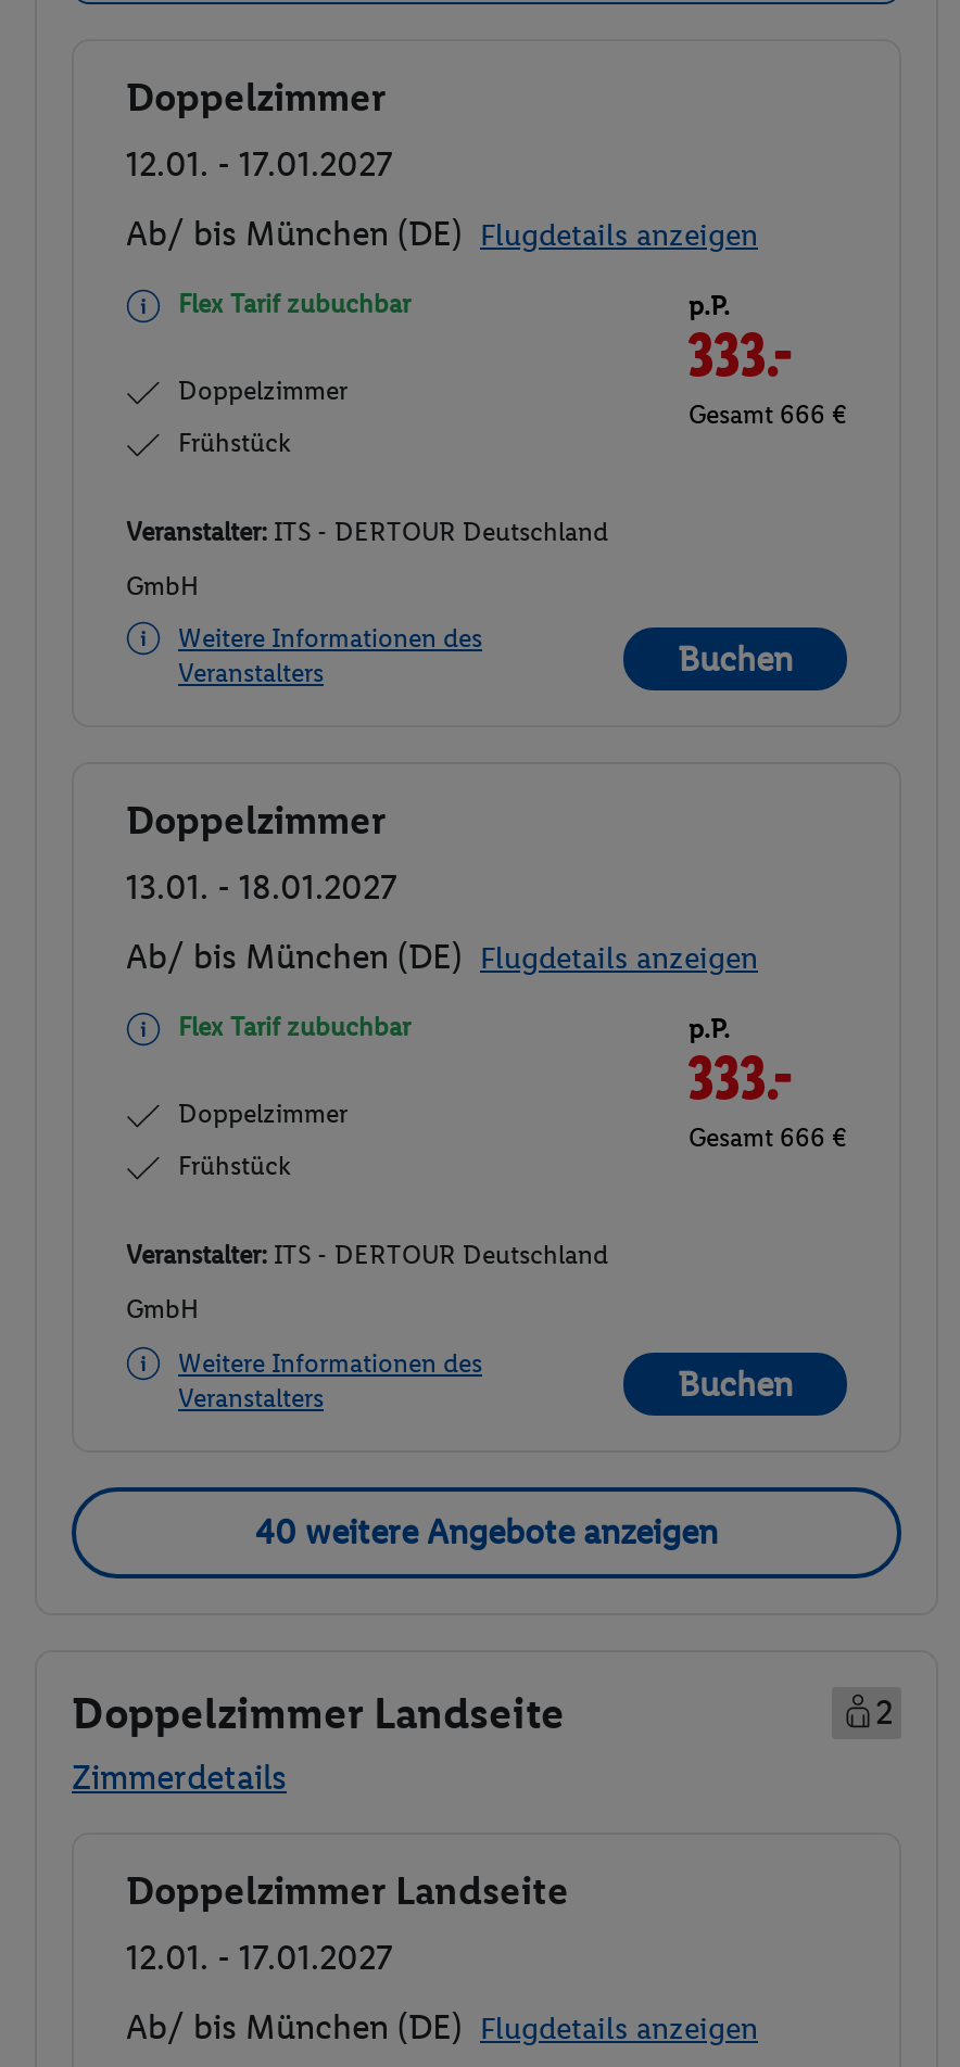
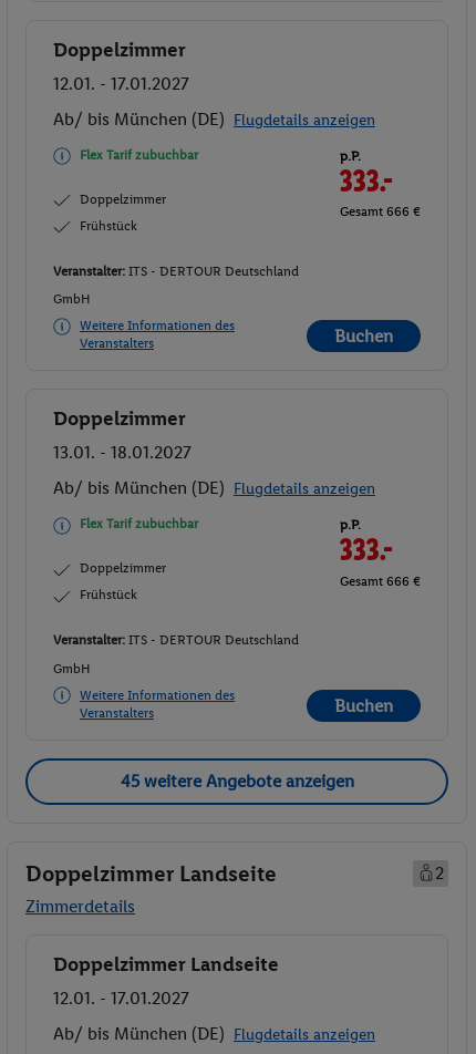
[255,1511,718,1553] 40 weitere Angebote anzeigen -> [120,771,354,792] 45 weitere Angebote anzeigen

